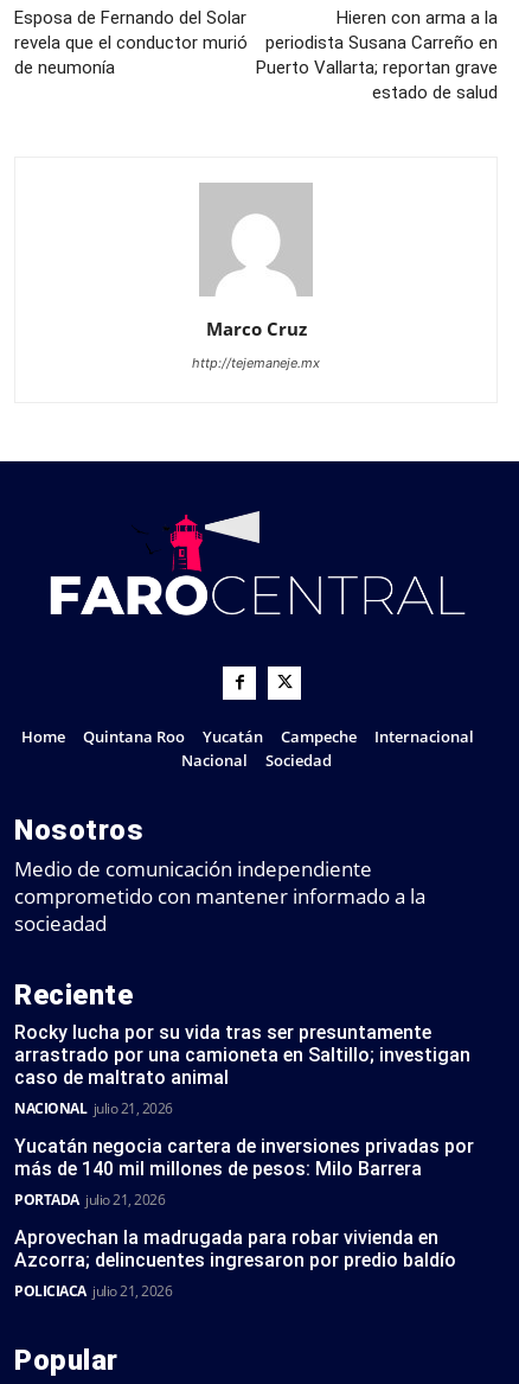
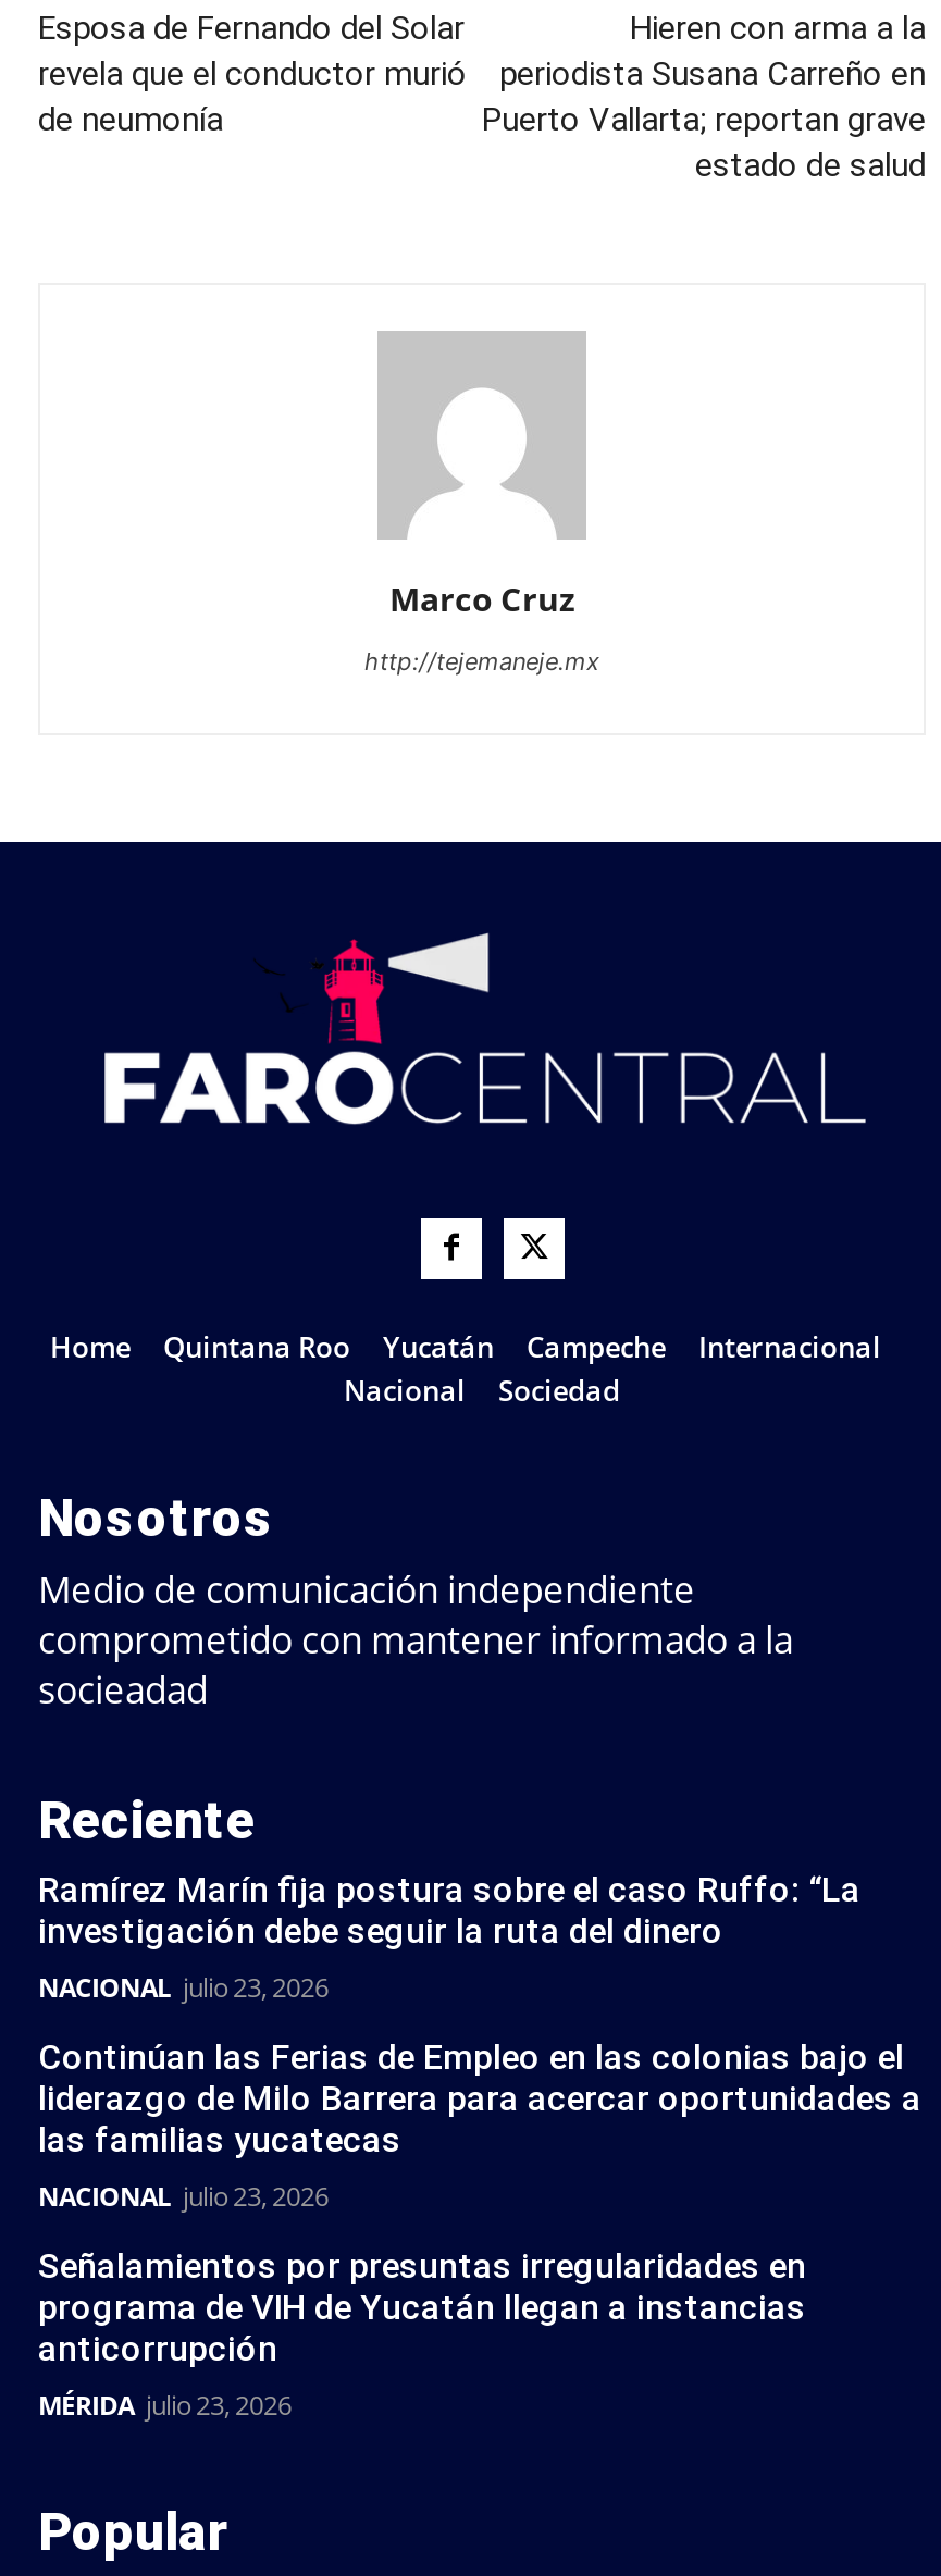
[14,1021,470,1118] Rocky lucha por su vida tras ser presuntamente | arrastrado por una camioneta en Saltillo; investigan | caso de maltrato animal | NACIONAL julio 21, 2026 -> [38,1869,860,2006] Ramírez Marín fija postura sobre el caso Ruffo: “La | investigación debe seguir la ruta del dinero | NACIONAL julio 23, 2026
[14,1135,474,1210] Yucatán negocia cartera de inversiones privadas por | más de 140 mil millones de pesos: Milo Barrera | PORTADA julio 21, 2026 -> [38,2036,921,2215] Continúan las Ferias de Empleo en las colonias bajo el | liderazgo de Milo Barrera para acercar oportunidades a | las familias yucatecas | NACIONAL julio 23, 2026
[14,1226,456,1301] Aprovechan la madrugada para robar vivienda en | Azcorra; delincuentes ingresaron por predio baldío | POLICIACA julio 21, 2026 -> [38,2245,806,2424] Señalamientos por presuntas irregularidades en | programa de VIH de Yucatán llegan a instancias | anticorrupción | MÉRIDA julio 23, 2026

